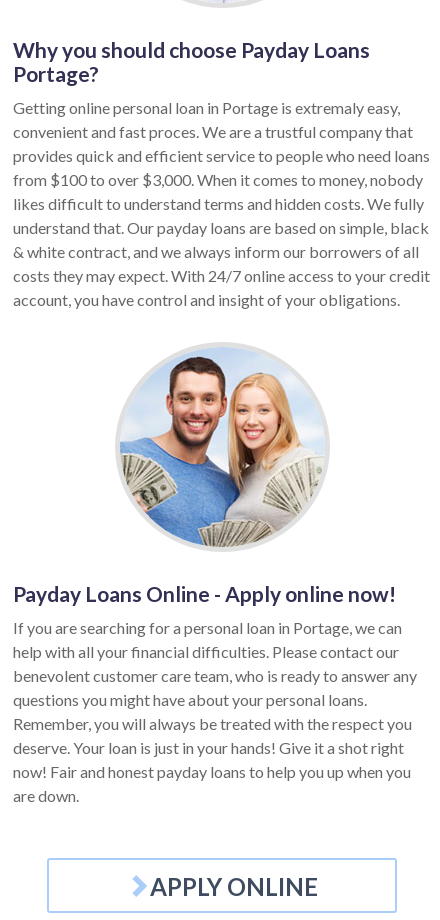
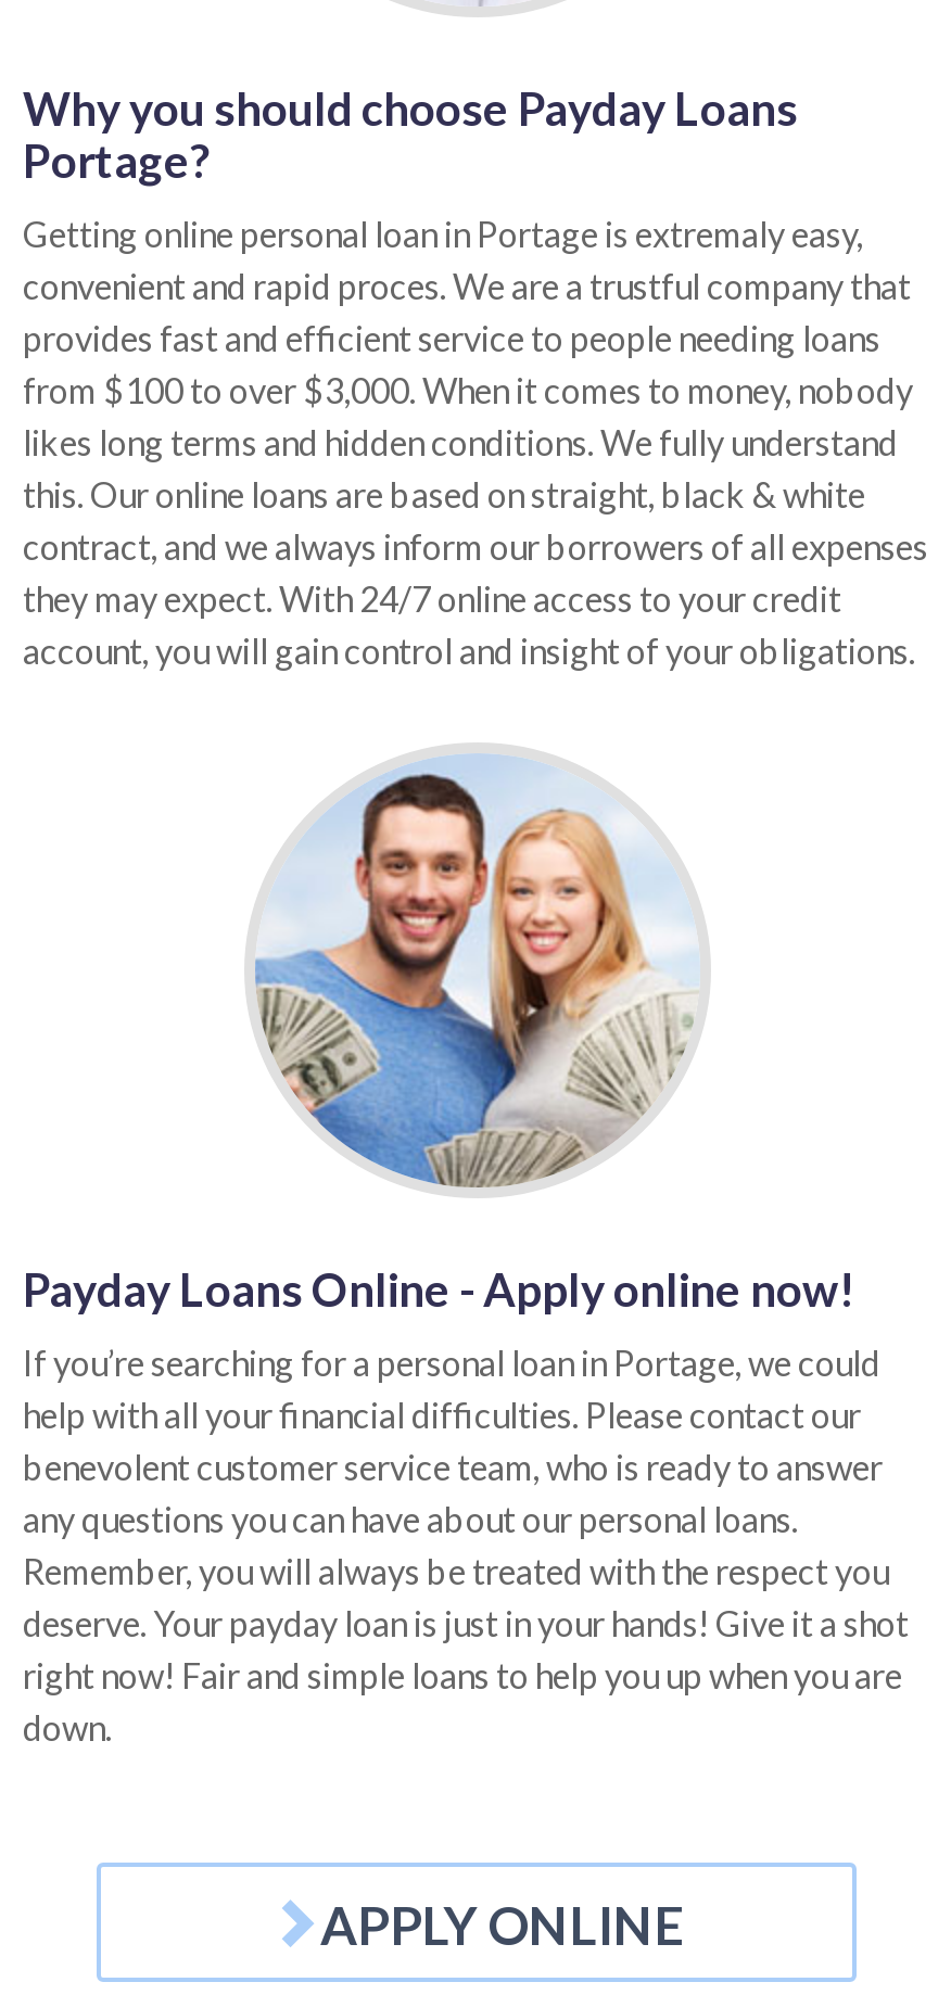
[13,122,430,165] convenient and fast proces. We are a trustful company that | provides quick and efficient service to people who need loans -> [23,265,911,358] convenient and rapid proces. We are a trustful company that | provides fast and efficient service to people needing loans
[13,194,430,309] likes difficult to understand terms and hidden costs. We fully | understand that. Our payday loans are based on simple, black | & white contract, and we always inform our borrowers of all | costs they may expect. With 24/7 online access to your credit | account, you have control and insight of your obligations. -> [23,421,928,671] likes long terms and hidden conditions. We fully understand | this. Our online loans are based on straight, black & white | contract, and we always inform our borrowers of all expenses | they may expect. With 24/7 online access to your credit | account, you will gain control and insight of your obligations.
[13,618,402,637] If you are searching for a personal loan in Portage, we can -> [23,1342,880,1383] If you’re searching for a personal loan in Portage, we could
[13,666,417,709] benevolent customer care team, who is ready to answer any | questions you might have about your personal loans. -> [23,1446,883,1539] benevolent customer service team, who is ready to answer | any questions you can have about our personal loans.
[13,738,411,805] deserve. Your loan is just in your hands! Give it a shot right | now! Fair and honest payday loans to help you up when you | are down. -> [23,1602,909,1748] deserve. Your payday loan is just in your hands! Give it a shot | right now! Fair and simple loans to help you up when you are | down.

